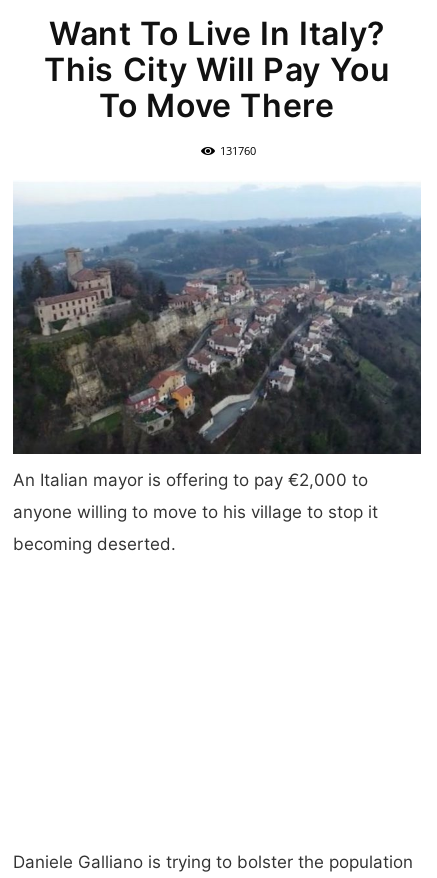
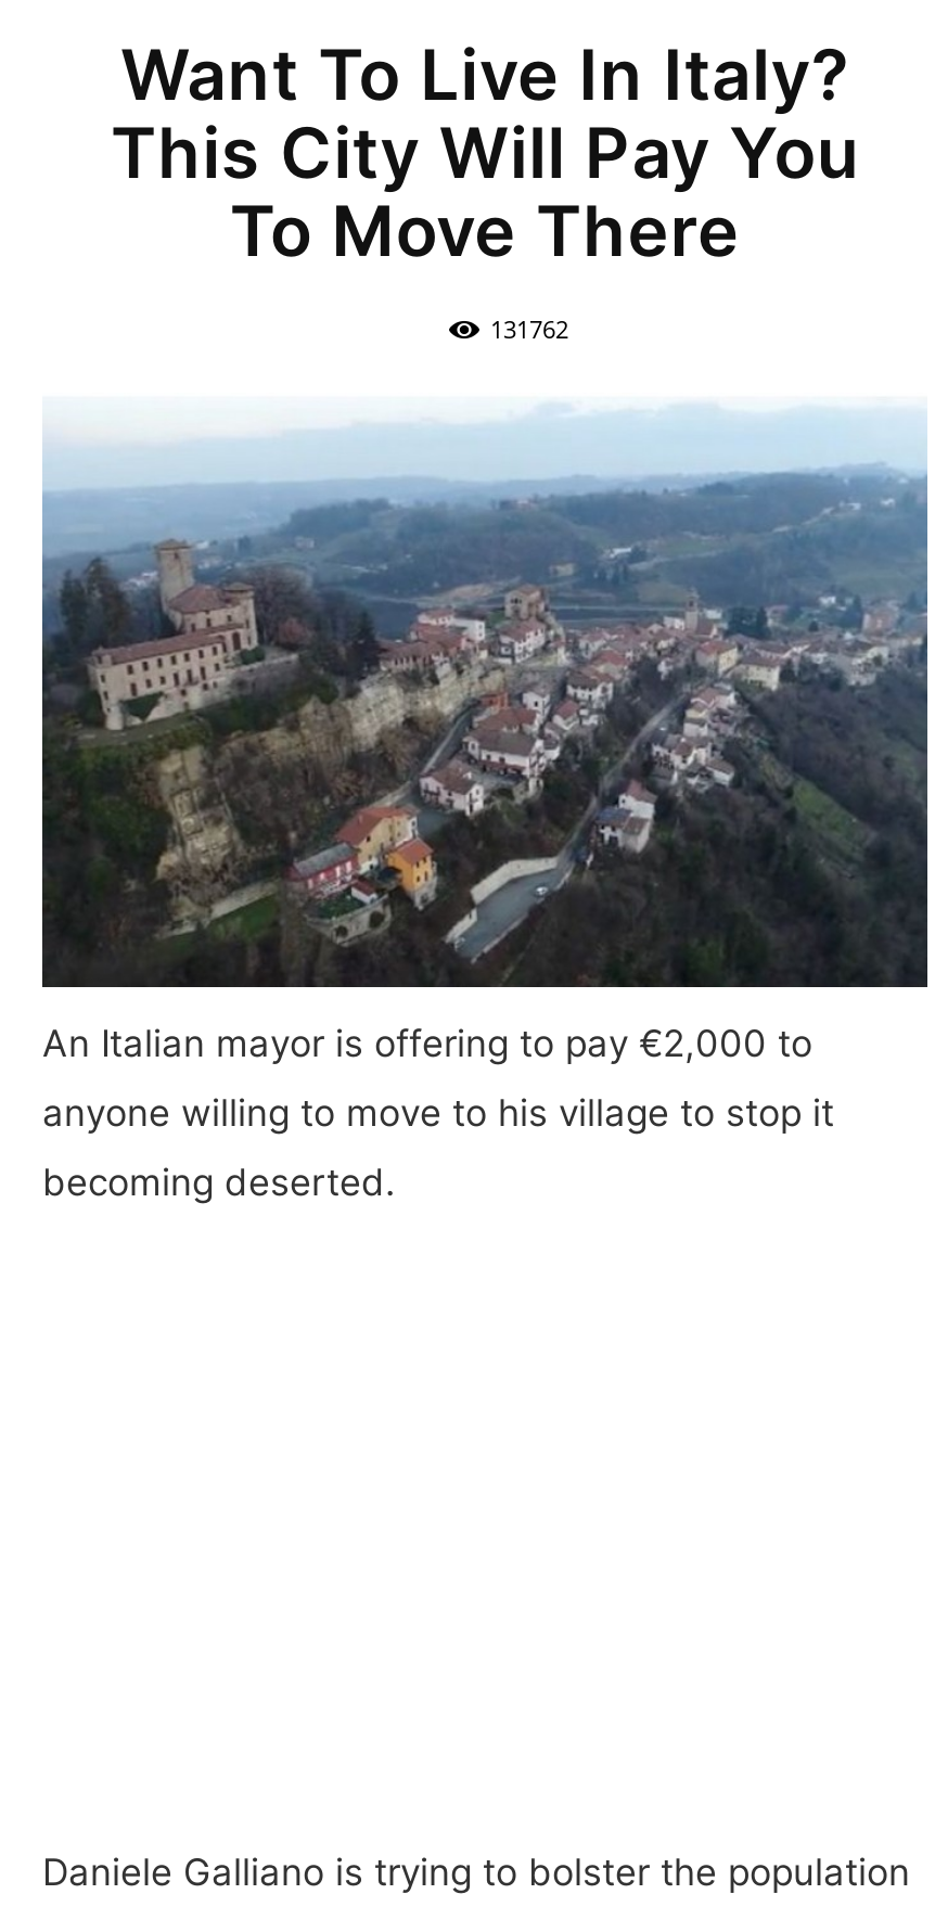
[219,143,255,158] 131760 -> [490,312,568,345] 131762

